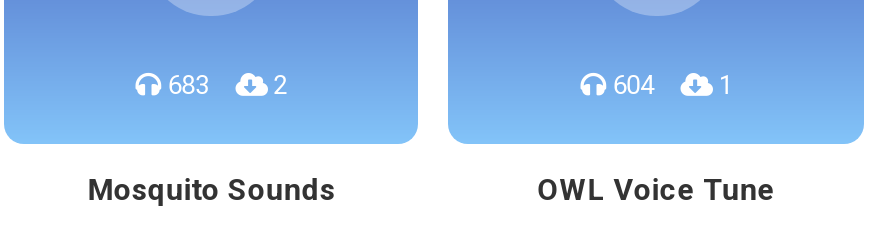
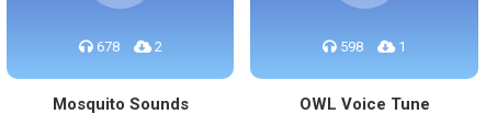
[161,70,287,100] 683 2 -> [93,38,162,55] 678 2
[606,70,732,100] 604 1 -> [337,38,406,55] 598 1

